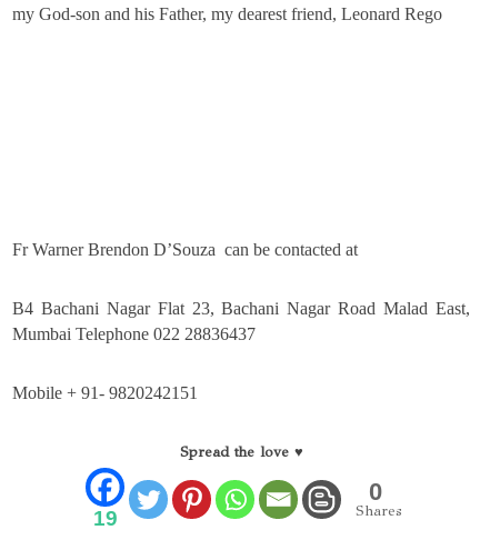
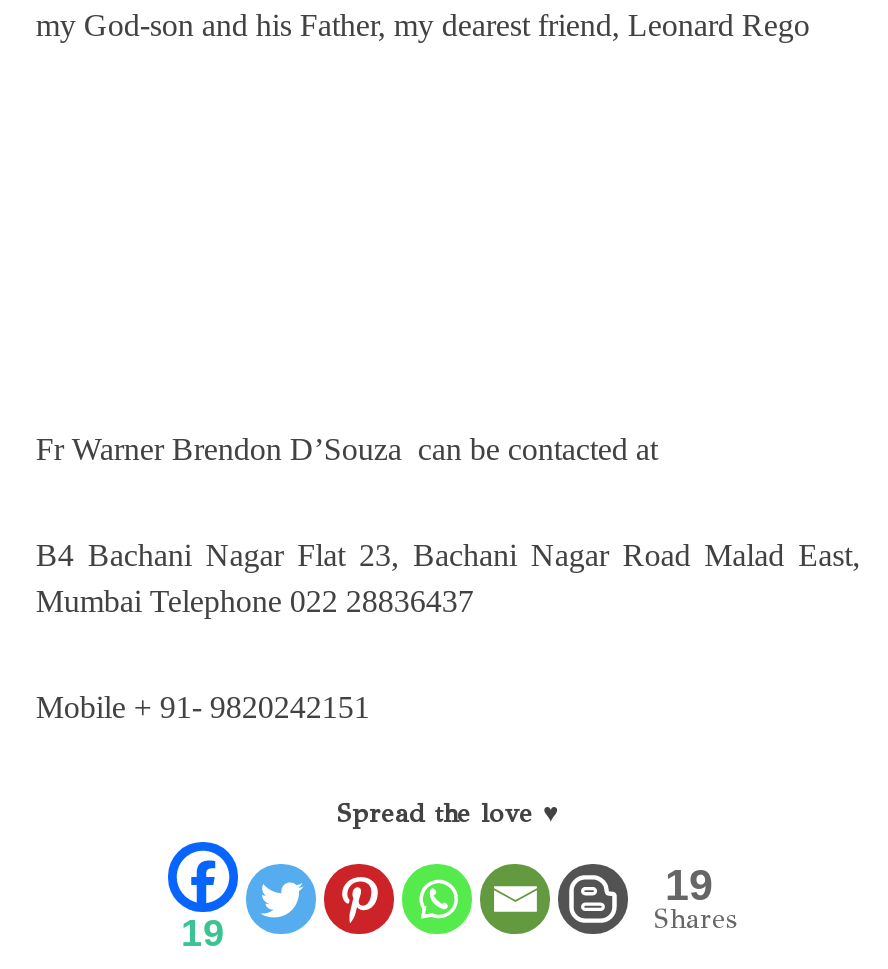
[368,478,382,505] 0 -> [665,860,713,910] 19

